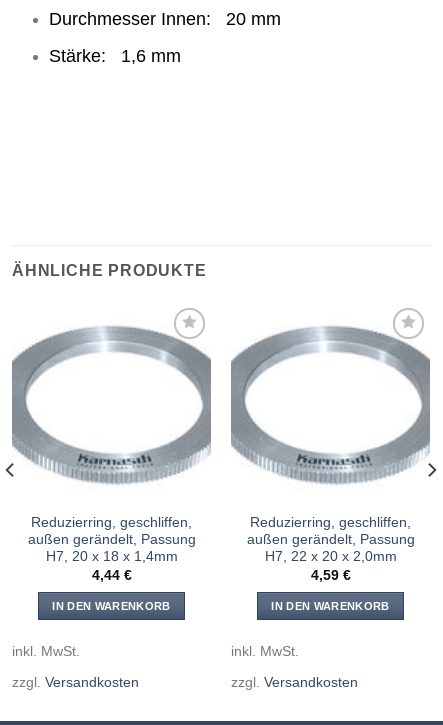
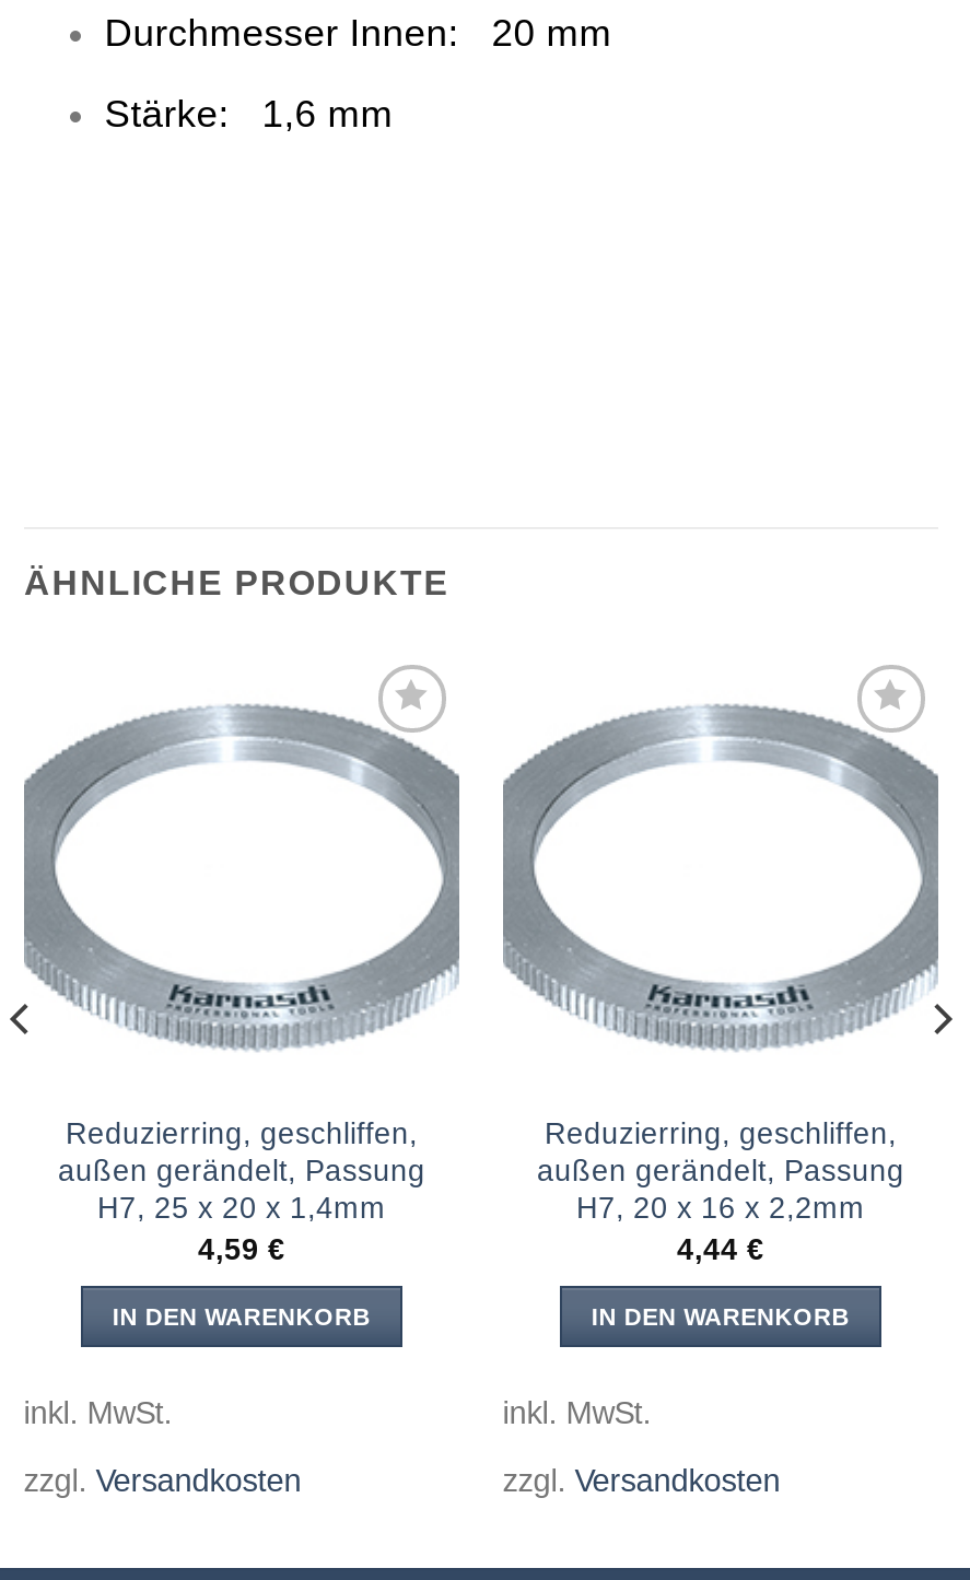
[45,549,177,564] H7, 20 x 18 x 1,4mm -> [97,1192,386,1225] H7, 25 x 20 x 1,4mm
[264,549,396,564] H7, 22 x 20 x 2,0mm -> [576,1192,865,1225] H7, 20 x 16 x 2,2mm
[91,568,131,583] 4,44 € -> [198,1233,285,1265] 4,59 €
[310,568,350,583] 4,59 € -> [677,1233,764,1265] 4,44 €

